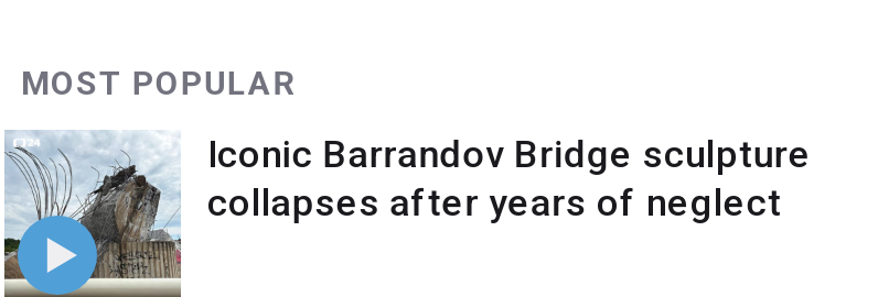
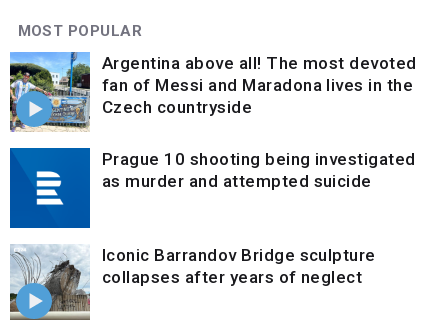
none -> [9,51,417,191] [image] | Argentina above all! The most devoted | fan of Messi and Maradona lives in the | Czech countryside | Prague 10 shooting being investigated | as murder and attempted suicide
none -> [9,147,91,229] [image]

